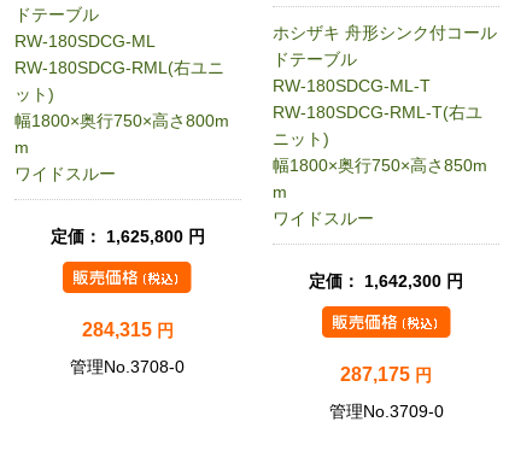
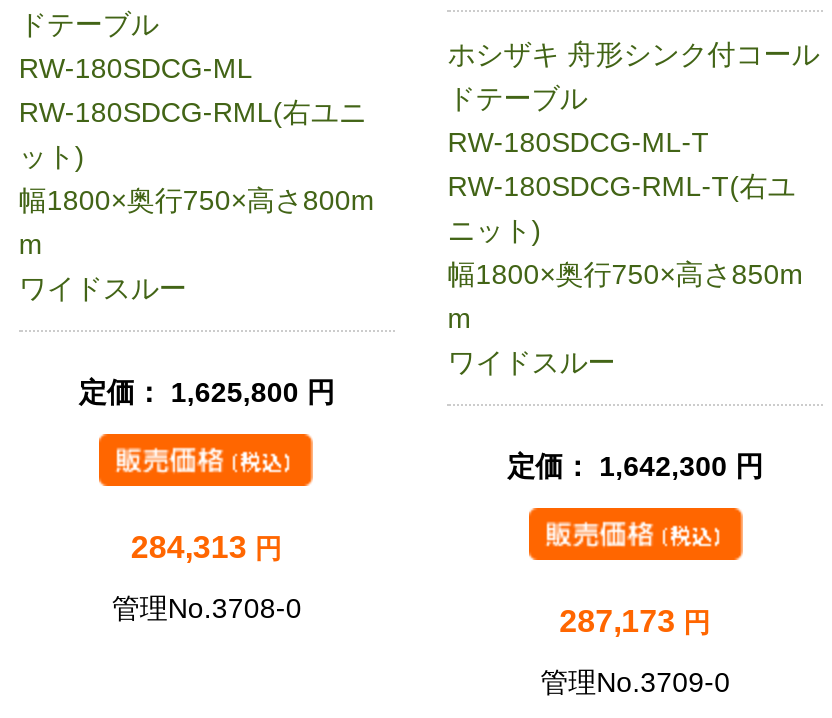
[82,320,173,340] 284,315円 -> [131,531,283,565] 284,313円
[340,365,432,385] 287,175円 -> [559,605,711,639] 287,173円

